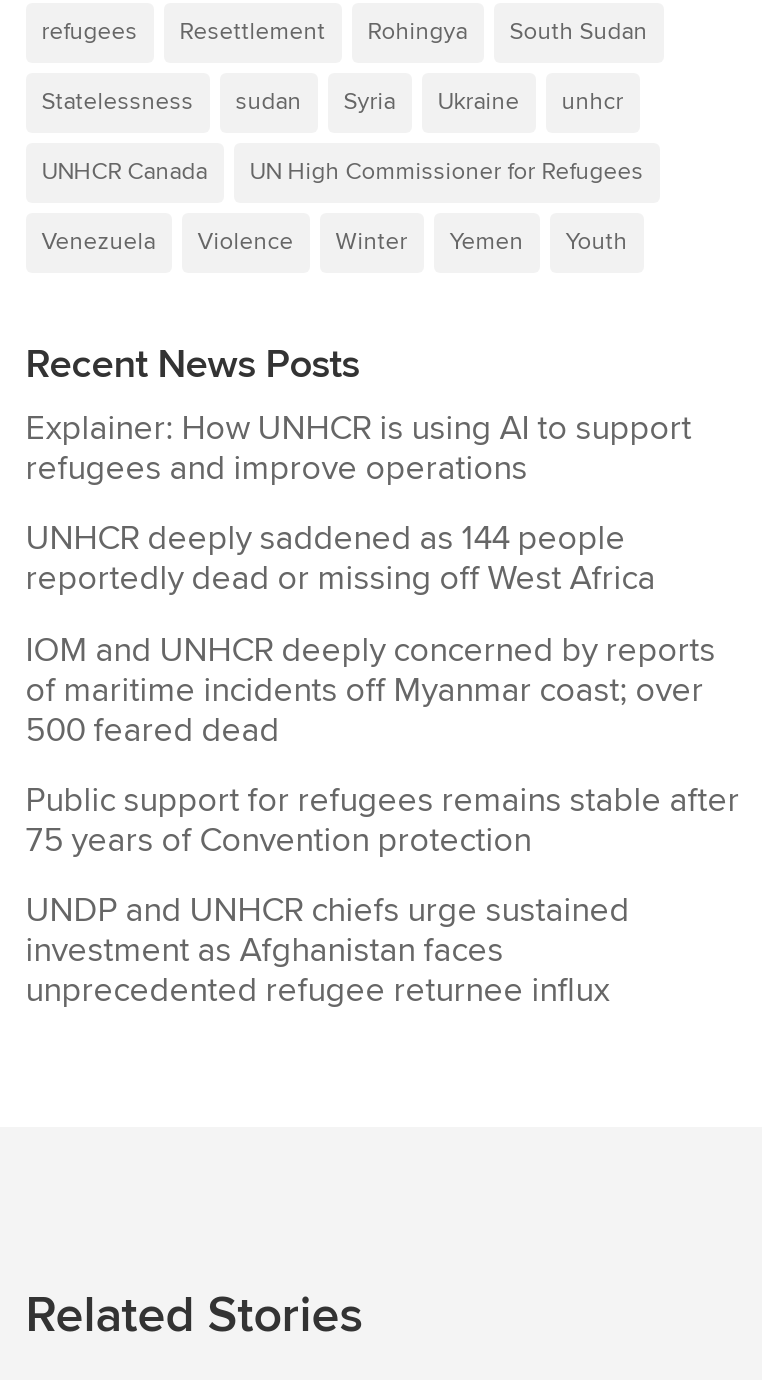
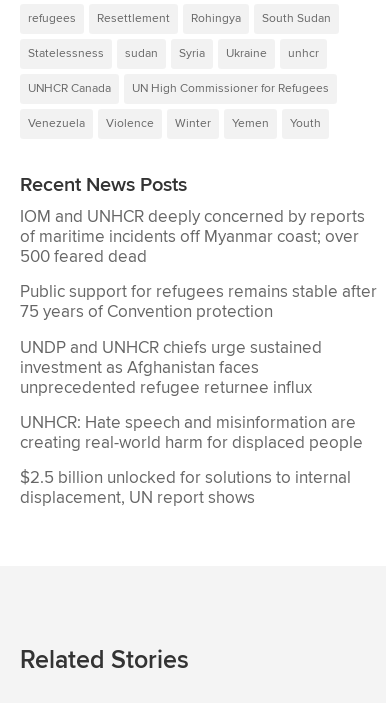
[26,407,692,601] Explainer: How UNHCR is using AI to support | refugees and improve operations | UNHCR deeply saddened as 144 people | reportedly dead or missing off West Africa -> none
moved [26,628,740,1014] -> [20,206,377,398]: IOM and UNHCR deeply concerned by reports | of maritime incidents off Myanmar coast; over | 500 feared dead | Public support for refugees remains stable after | 75 years of Convention protection | UNDP and UNHCR chiefs urge sustained | investment as Afghanistan faces | unprecedented refugee returnee influx
none -> [20,412,363,509] UNHCR: Hate speech and misinformation are | creating real-world harm for displaced people | $2.5 billion unlocked for solutions to internal | displacement, UN report shows

